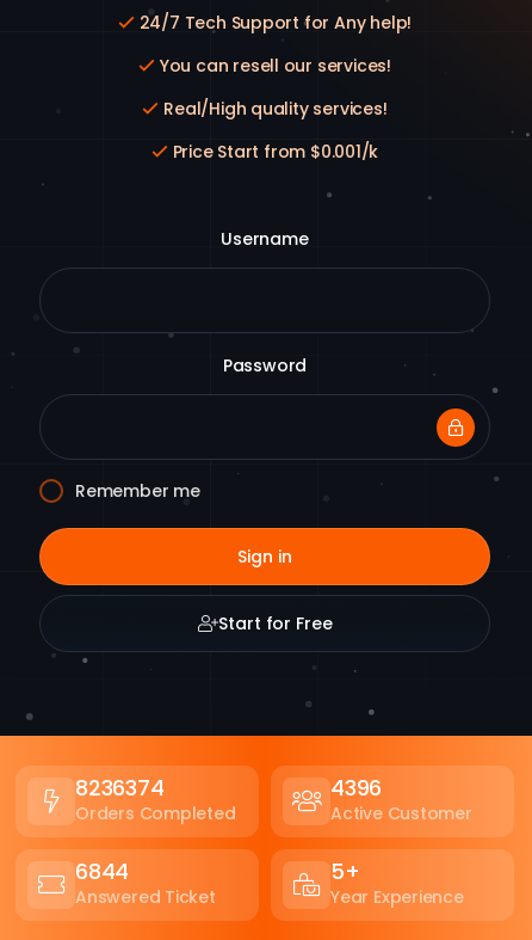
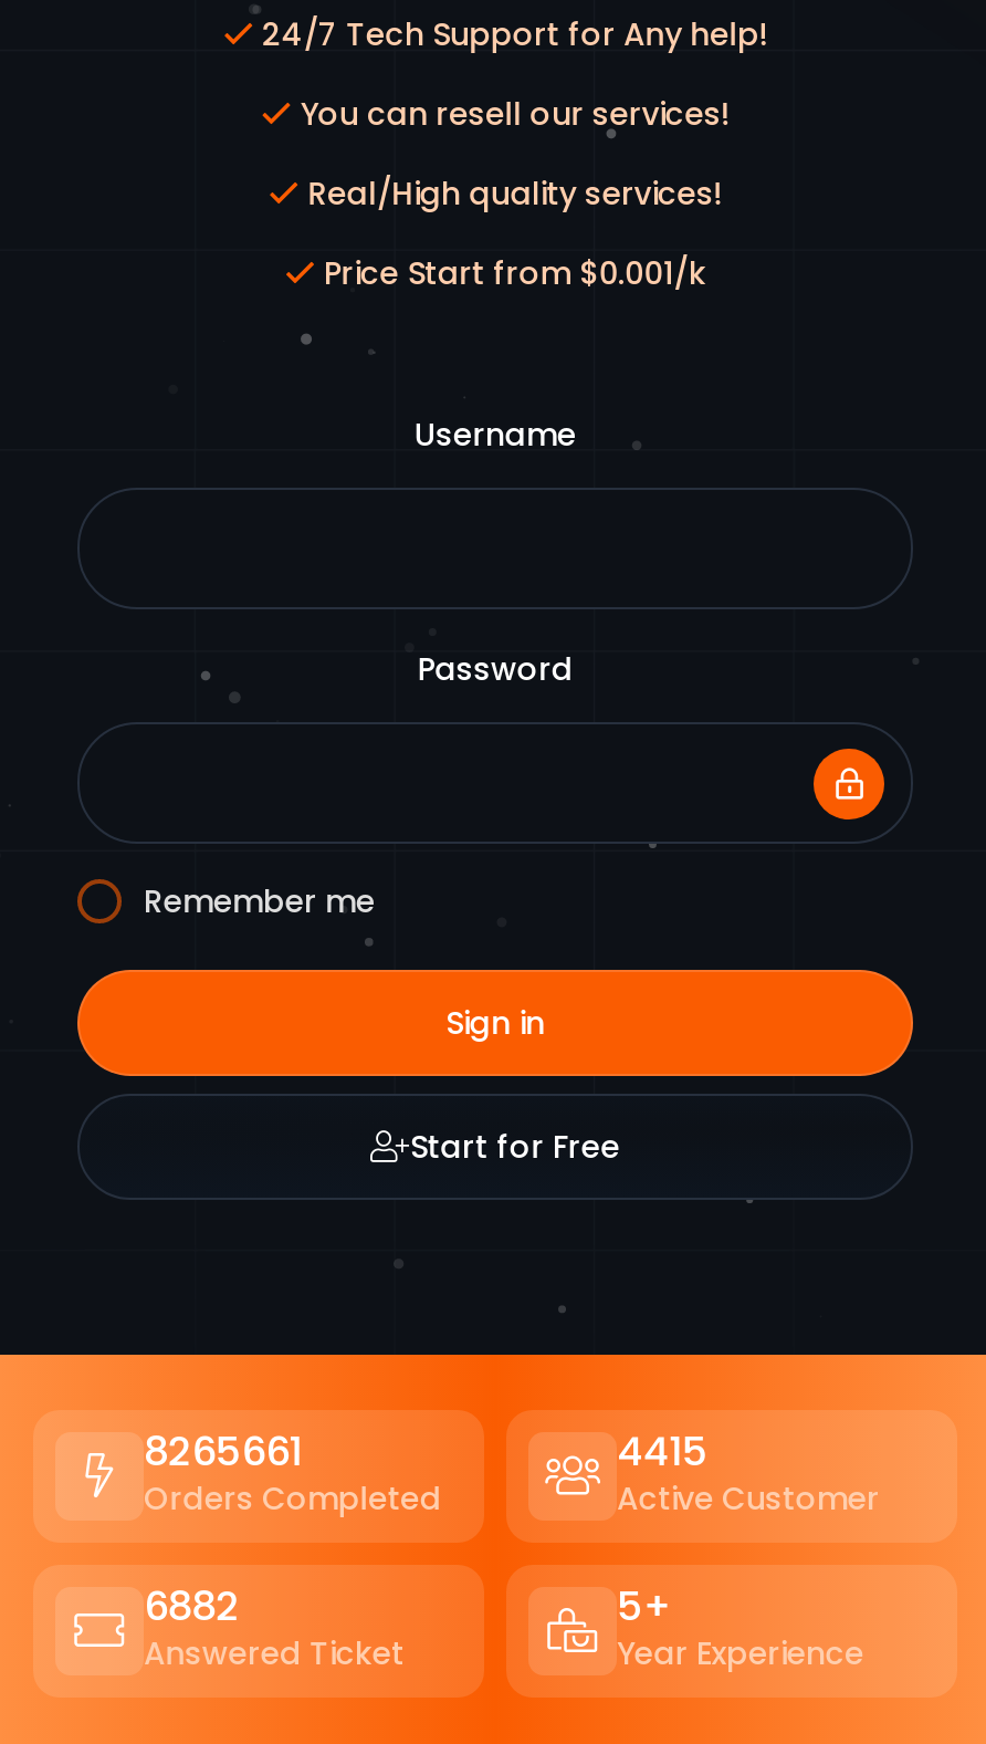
[75,773,164,803] 8236374 -> [144,1424,302,1479] 8265661
[330,773,382,803] 4396 -> [617,1424,708,1479] 4415
[75,857,129,886] 6844 -> [144,1578,239,1634] 6882

